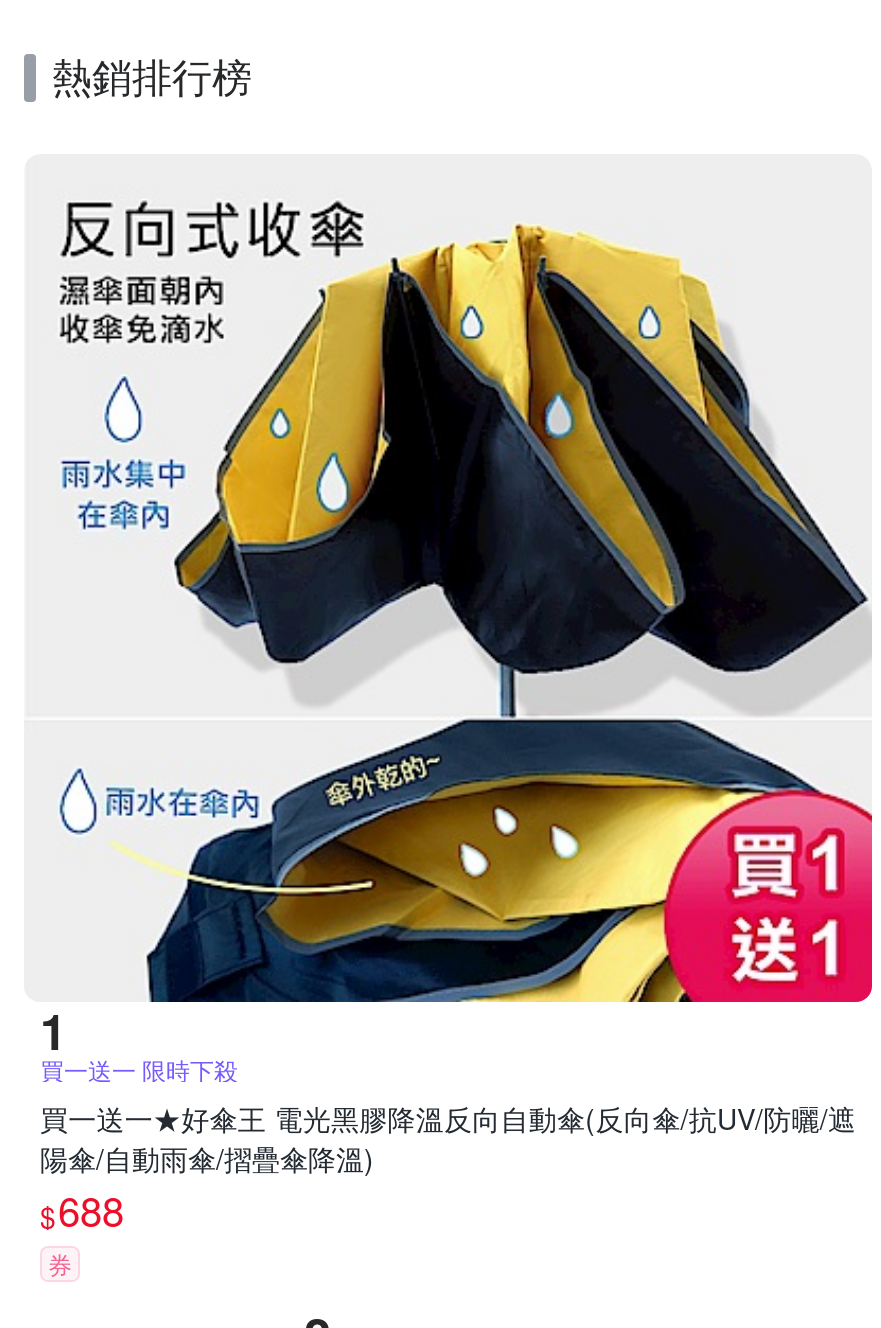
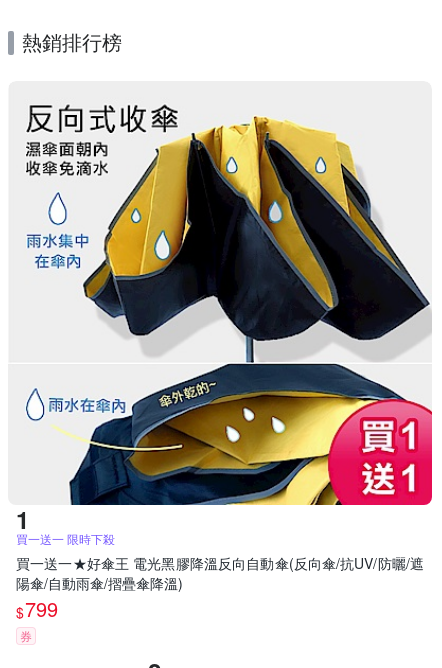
[40,1181,124,1239] $688 -> [16,594,58,623] $799

